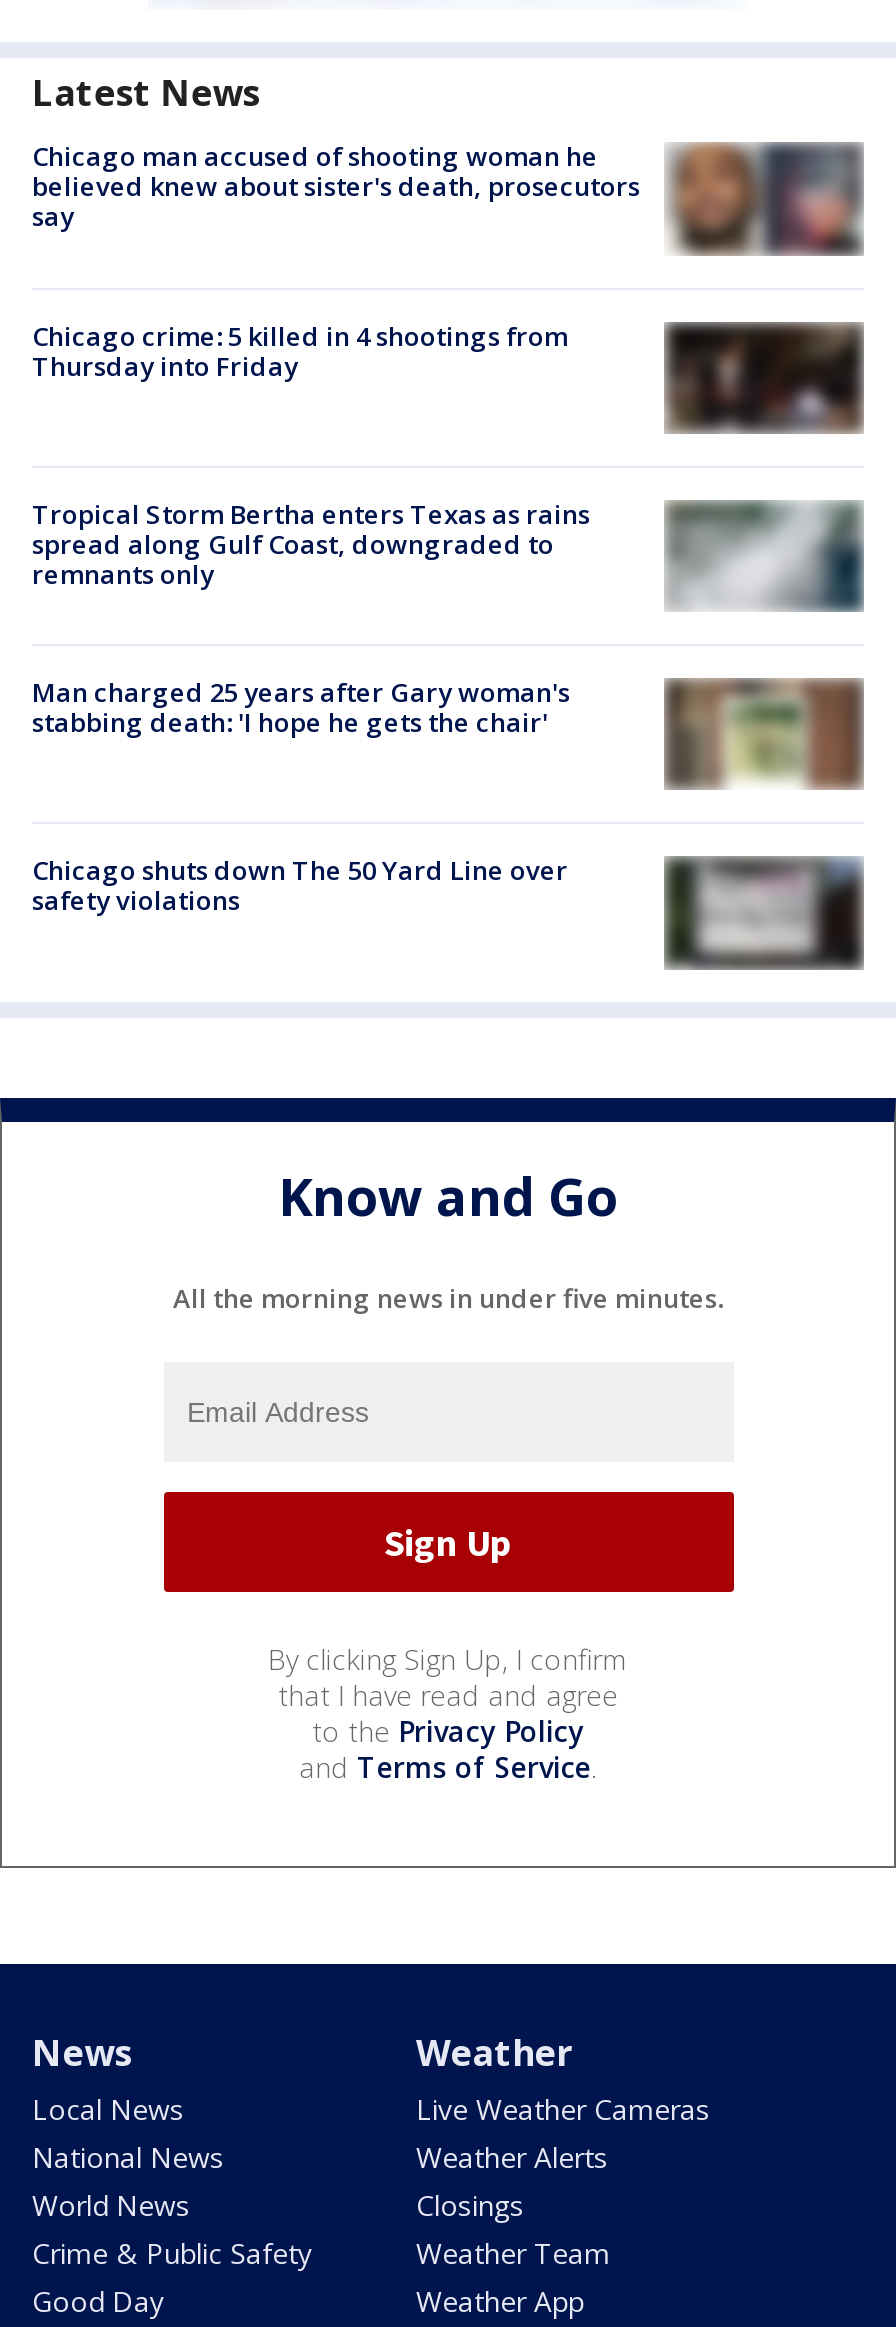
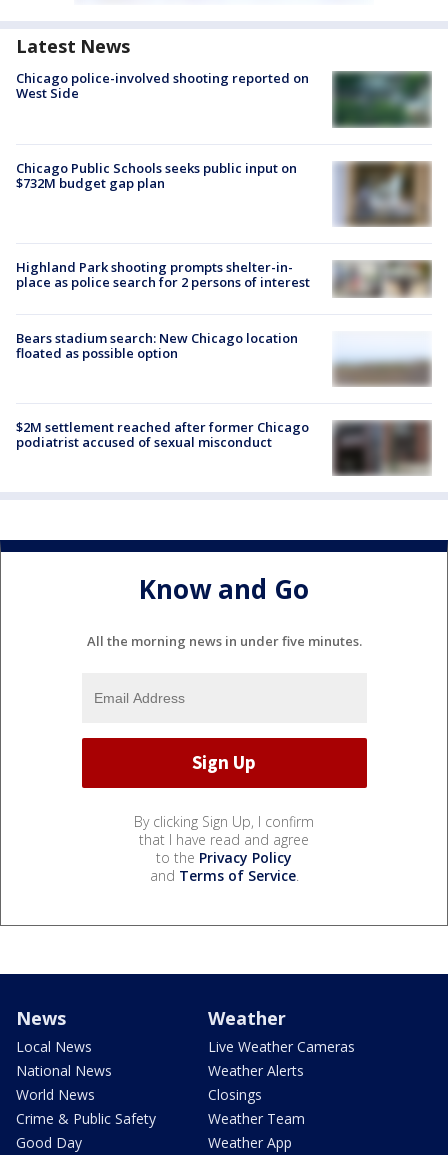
[32,139,858,256] [image] | Chicago man accused of shooting woman he | believed knew about sister's death, prosecutors | say -> [16,69,428,128] [image] | Chicago police-involved shooting reported on | West Side
[32,317,568,383] Chicago crime: 5 killed in 4 shootings from | Thursday into Friday -> [16,158,297,191] Chicago Public Schools seeks public input on | $732M budget gap plan
[664,322,864,454] [image] -> [333,161,432,228] [image]
[32,496,864,612] [image] | Tropical Storm Bertha enters Texas as rains | spread along Gulf Coast, downgraded to | remnants only -> [16,250,432,298] [image] | Highland Park shooting prompts shelter-in- | place as police search for 2 persons of interest
[32,674,570,740] Man charged 25 years after Gary woman's | stabbing death: 'I hope he gets the chair' -> [16,328,298,361] Bears stadium search: New Chicago location | floated as possible option
[662,678,866,788] [image] -> [332,340,432,387] [image]
[32,853,568,919] Chicago shuts down The 50 Yard Line over | safety violations -> [16,418,309,451] $2M settlement reached after former Chicago | podiatrist accused of sexual misconduct
[674,856,864,972] [image] -> [334,421,431,477] [image]

